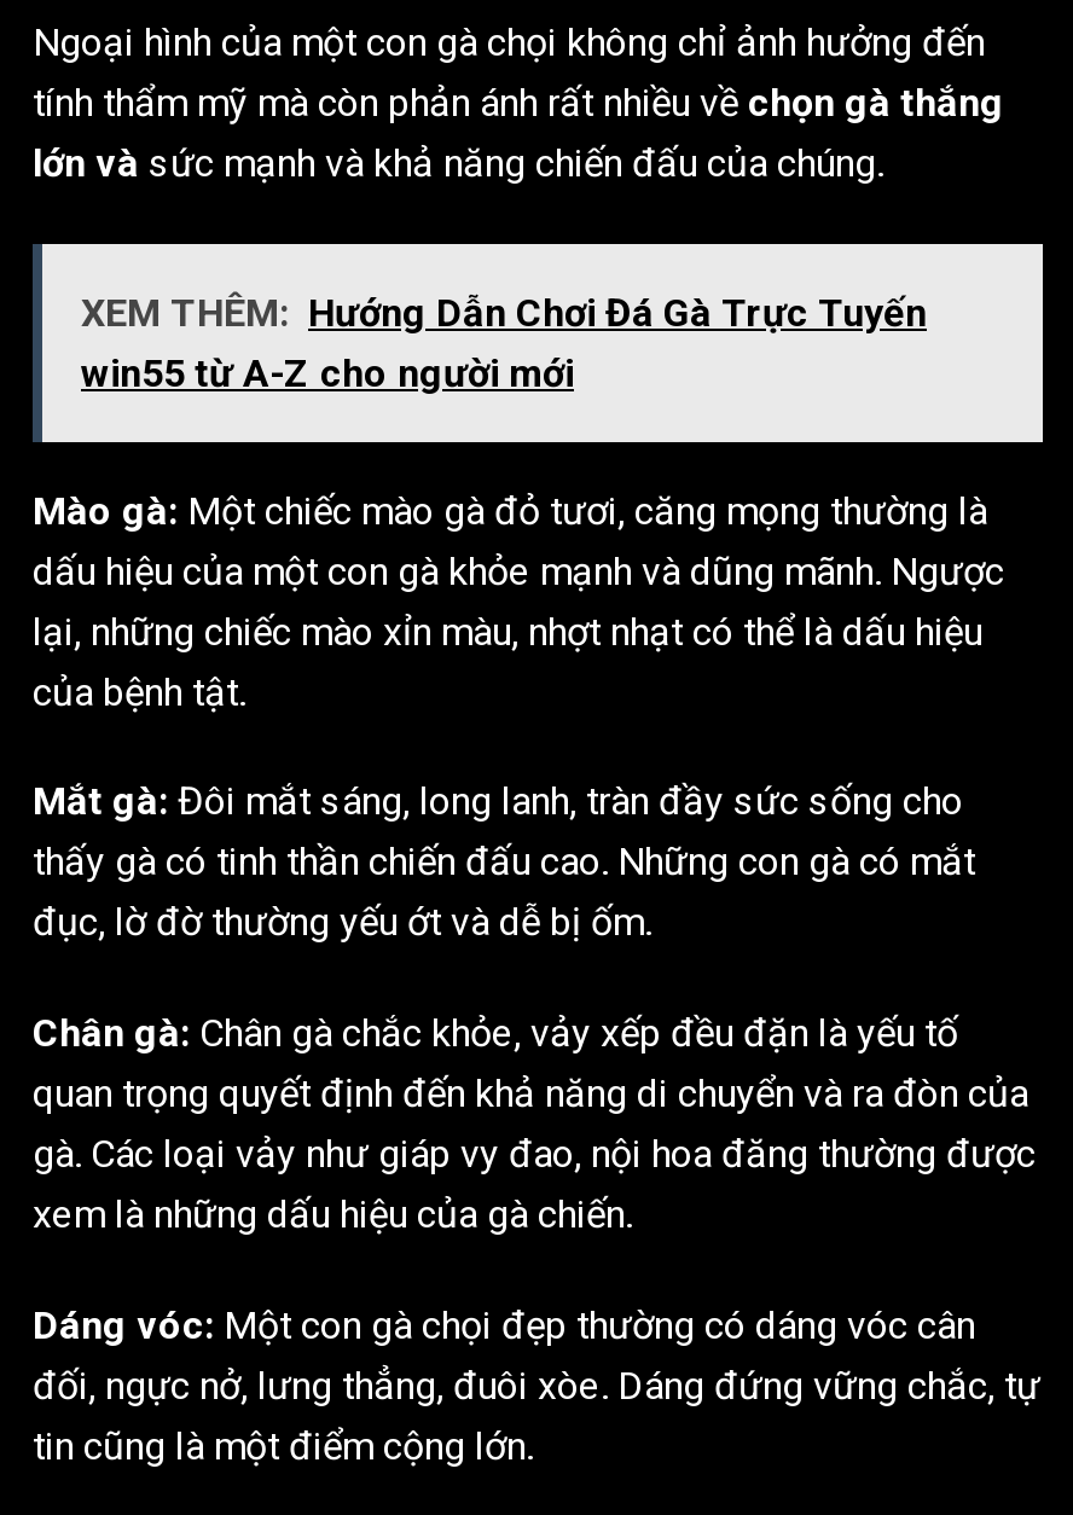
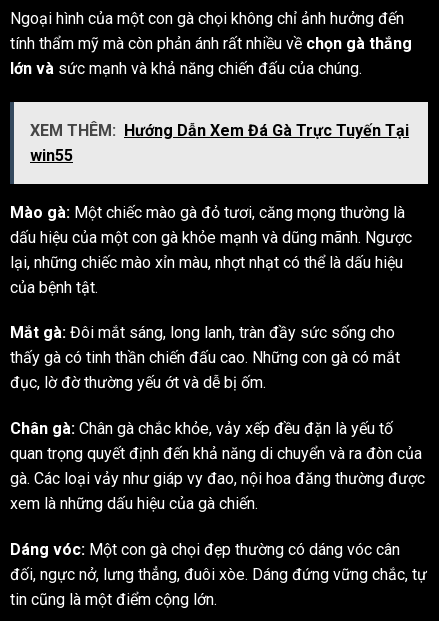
[81,289,927,395] XEM THÊM: Hướng Dẫn Chơi Đá Gà Trực Tuyến | win55 từ A-Z cho người mới -> [30,120,409,164] XEM THÊM: Hướng Dẫn Xem Đá Gà Trực Tuyến Tại | win55

